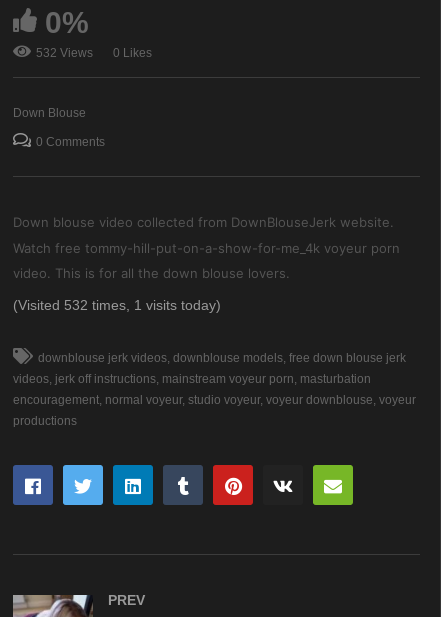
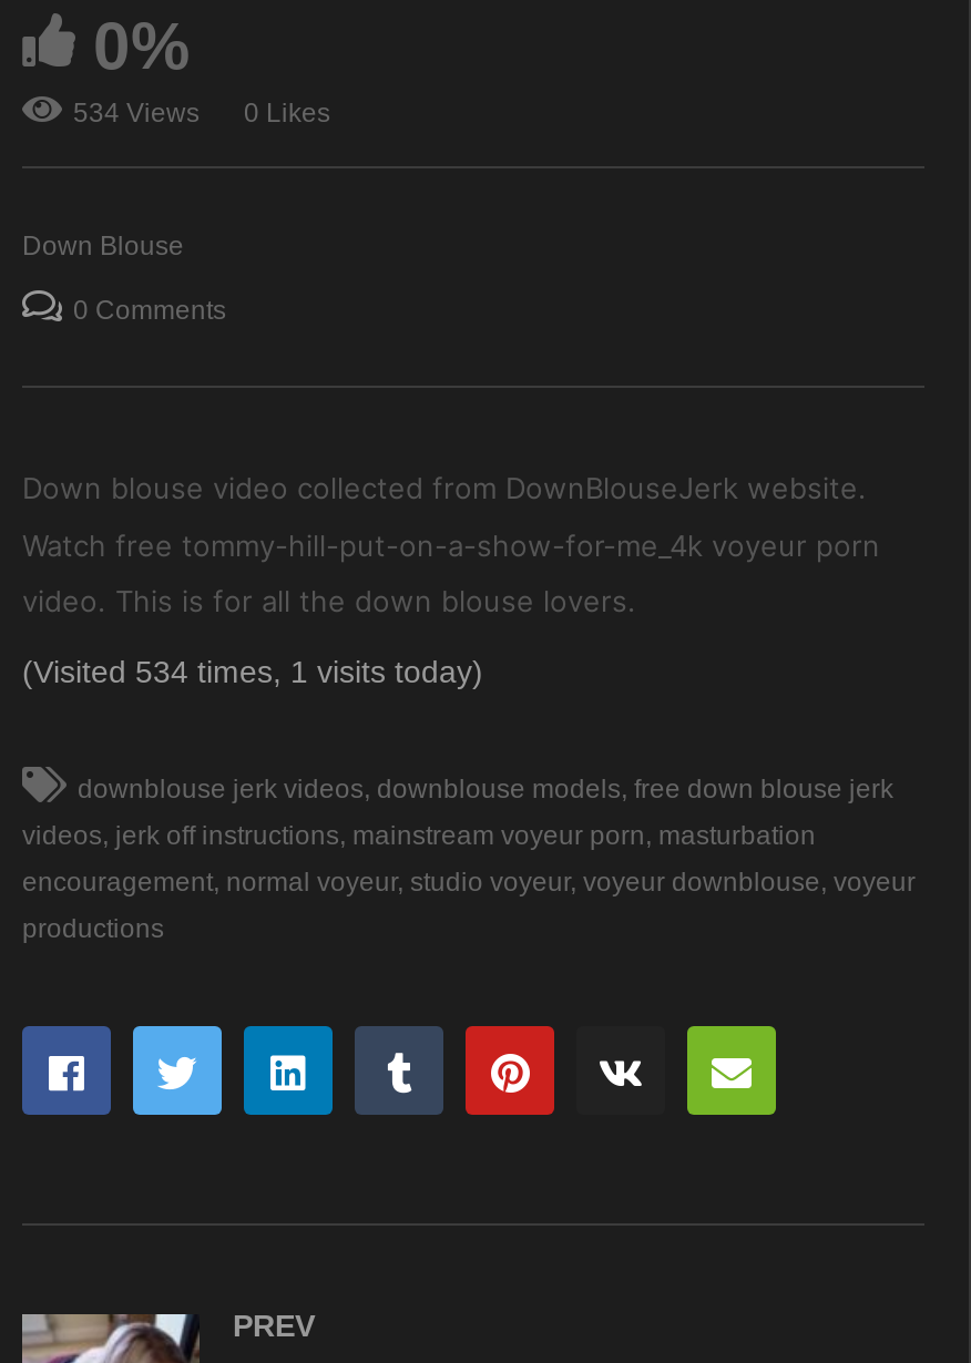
[36,46,152,60] 532 Views 0 Likes -> [73,98,330,129] 534 Views 0 Likes
[13,297,221,313] (Visited 532 times, 1 visits today) -> [22,654,483,690] (Visited 534 times, 1 visits today)

